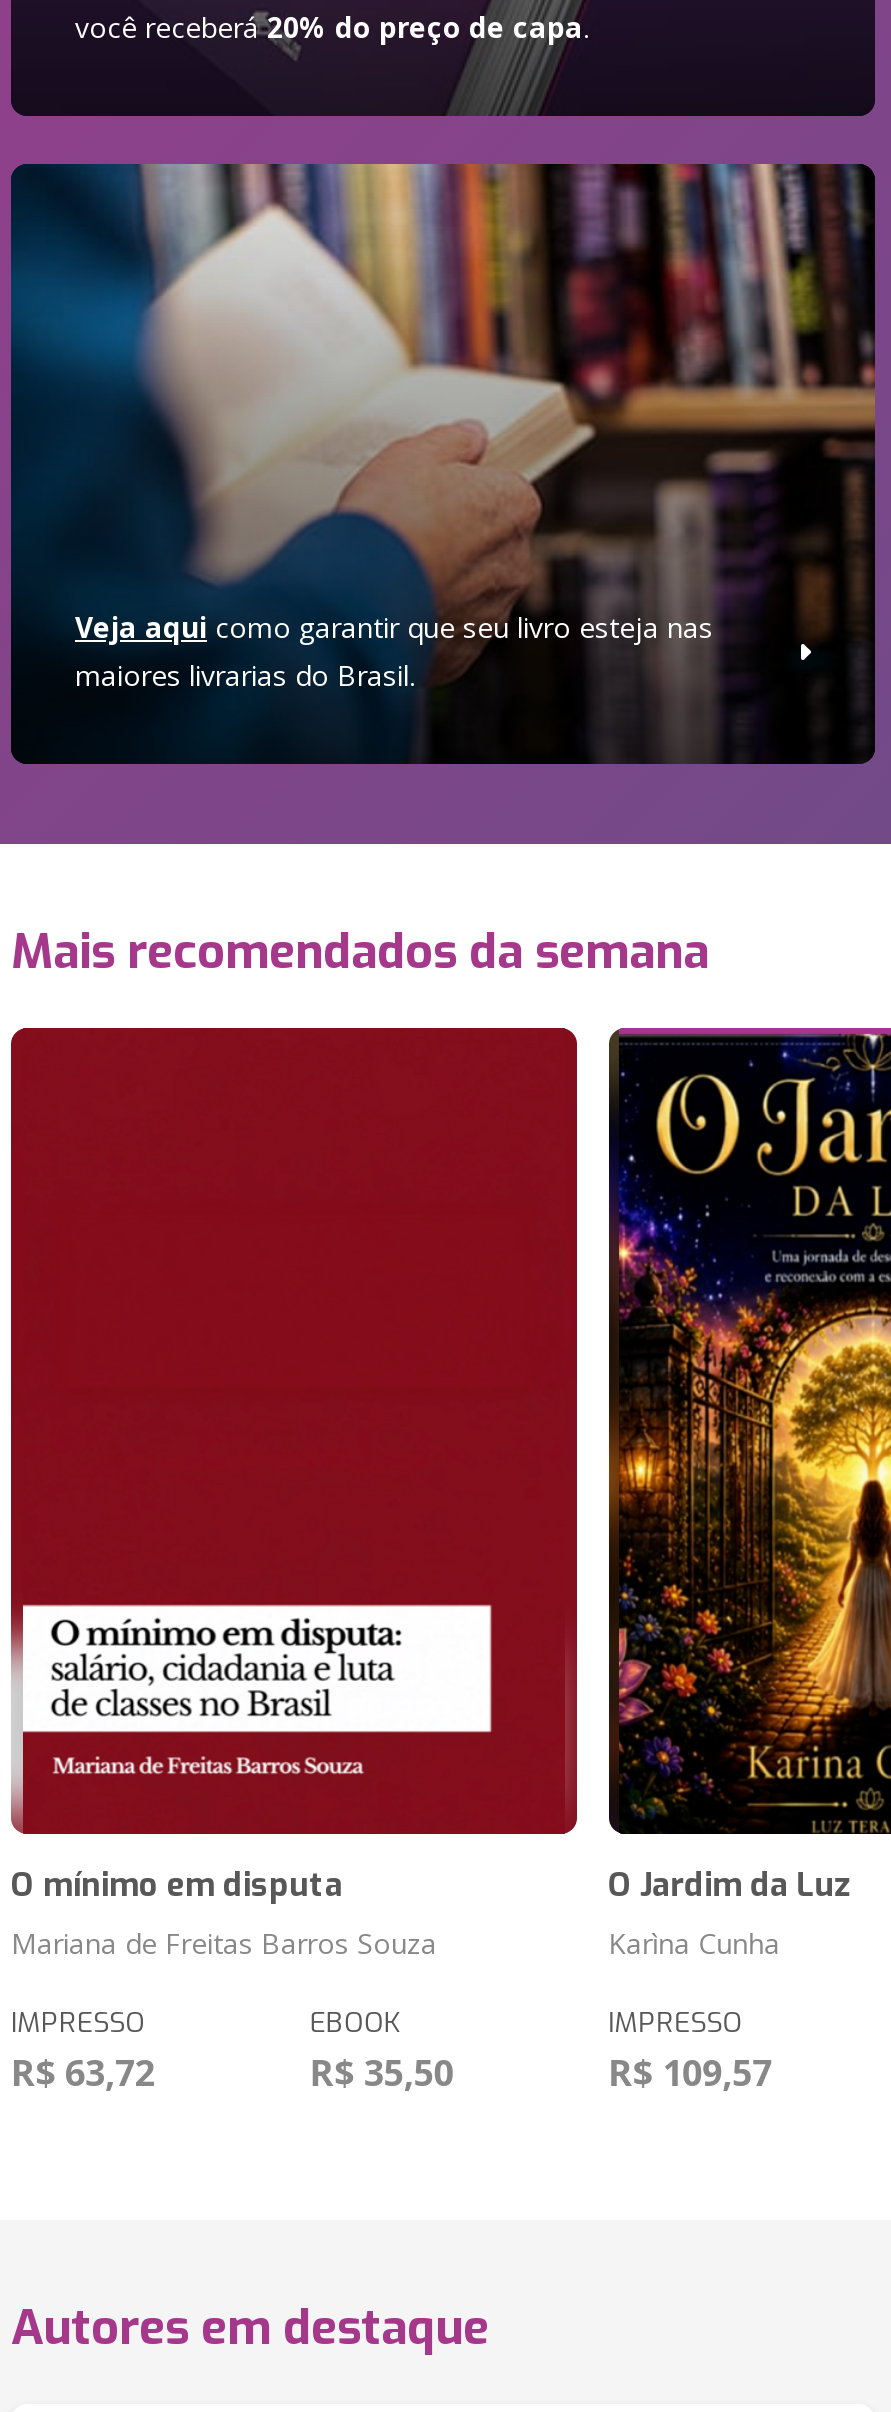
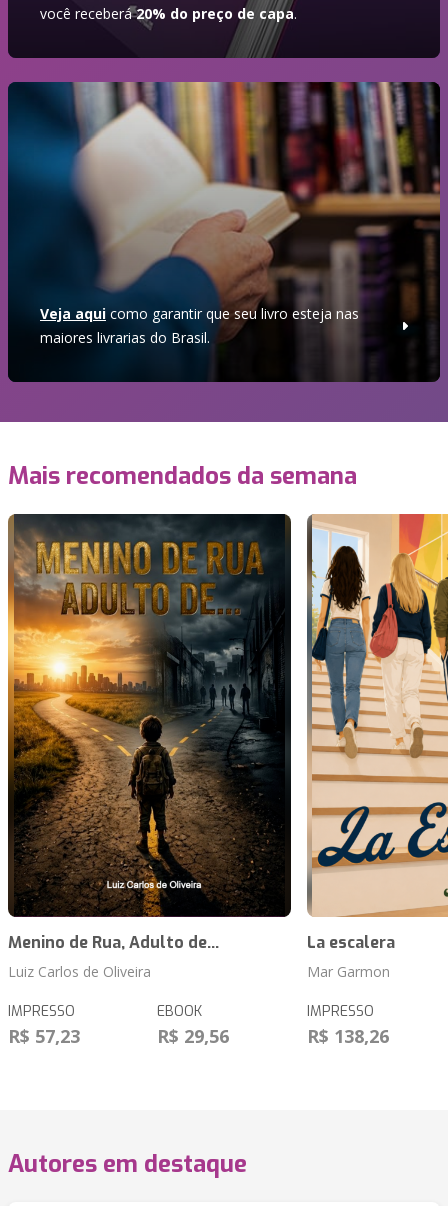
[9,1026,579,1963] [image] | O mínimo em disputa | Mariana de Freitas Barros Souza -> [7,513,292,981] [image] | Menino de Rua, Adulto de... | Luiz Carlos de Oliveira
[607,1026,885,1963] [image] | O Jardim da Luz | Karìna Cunha -> [306,513,445,981] [image] | La escalera | Mar Garmon
[11,2049,155,2097] R$ 63,72 -> [8,1024,80,1048] R$ 57,23
[310,2049,454,2097] R$ 35,50 -> [157,1024,229,1048] R$ 29,56
[608,2049,772,2097] R$ 109,57 -> [307,1024,389,1048] R$ 138,26

